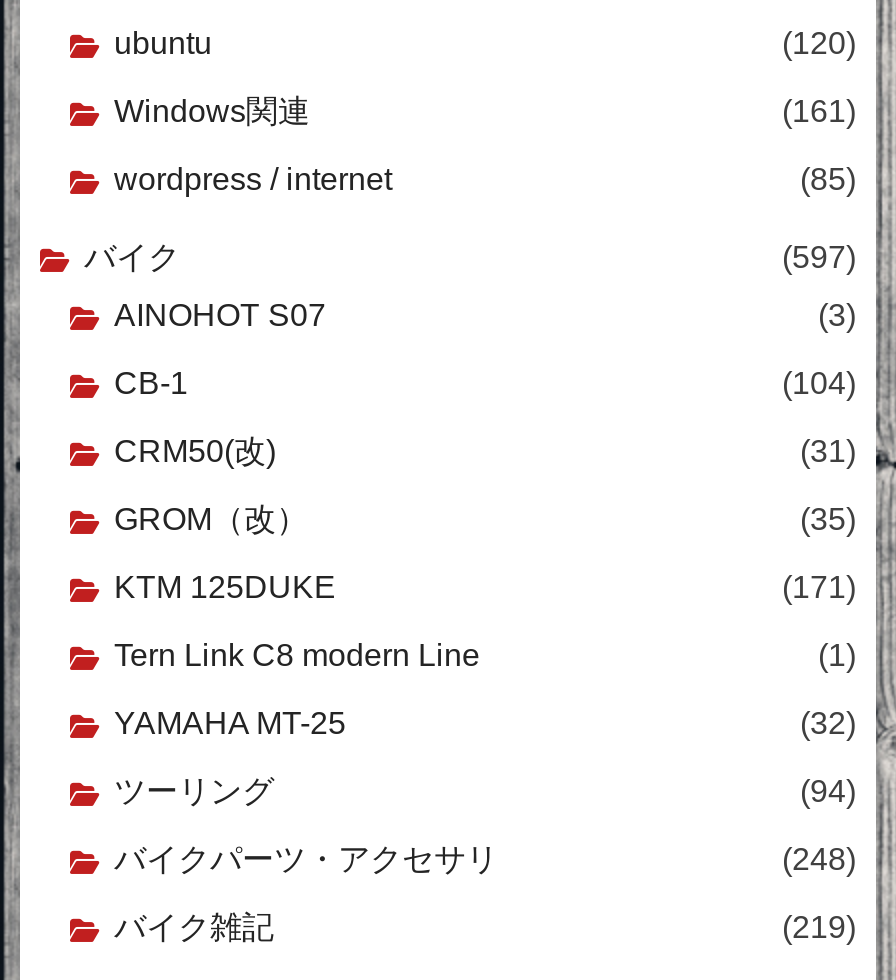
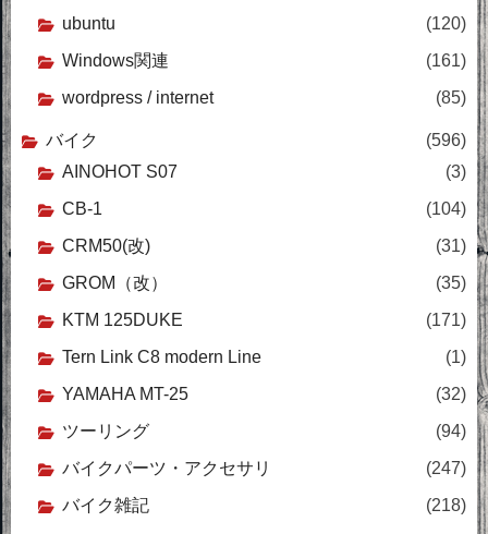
[782,240,856,274] (597) -> [426,131,466,149] (596)
[782,842,856,876] (248) -> [426,459,466,477] (247)
[782,910,856,944] (219) -> [426,496,466,514] (218)

